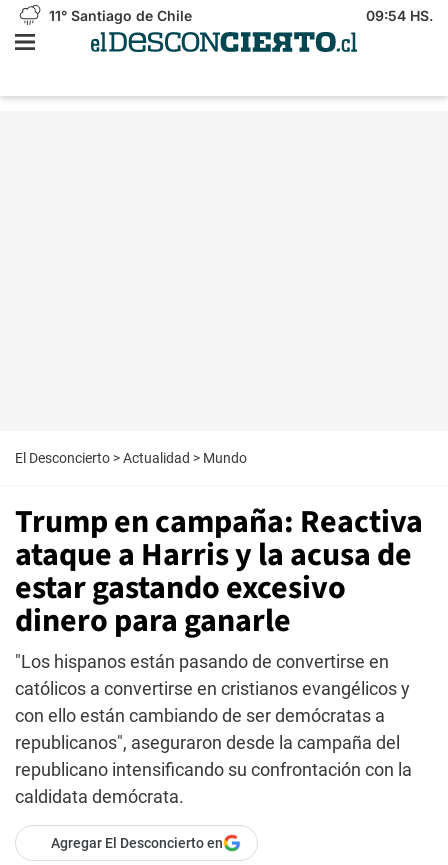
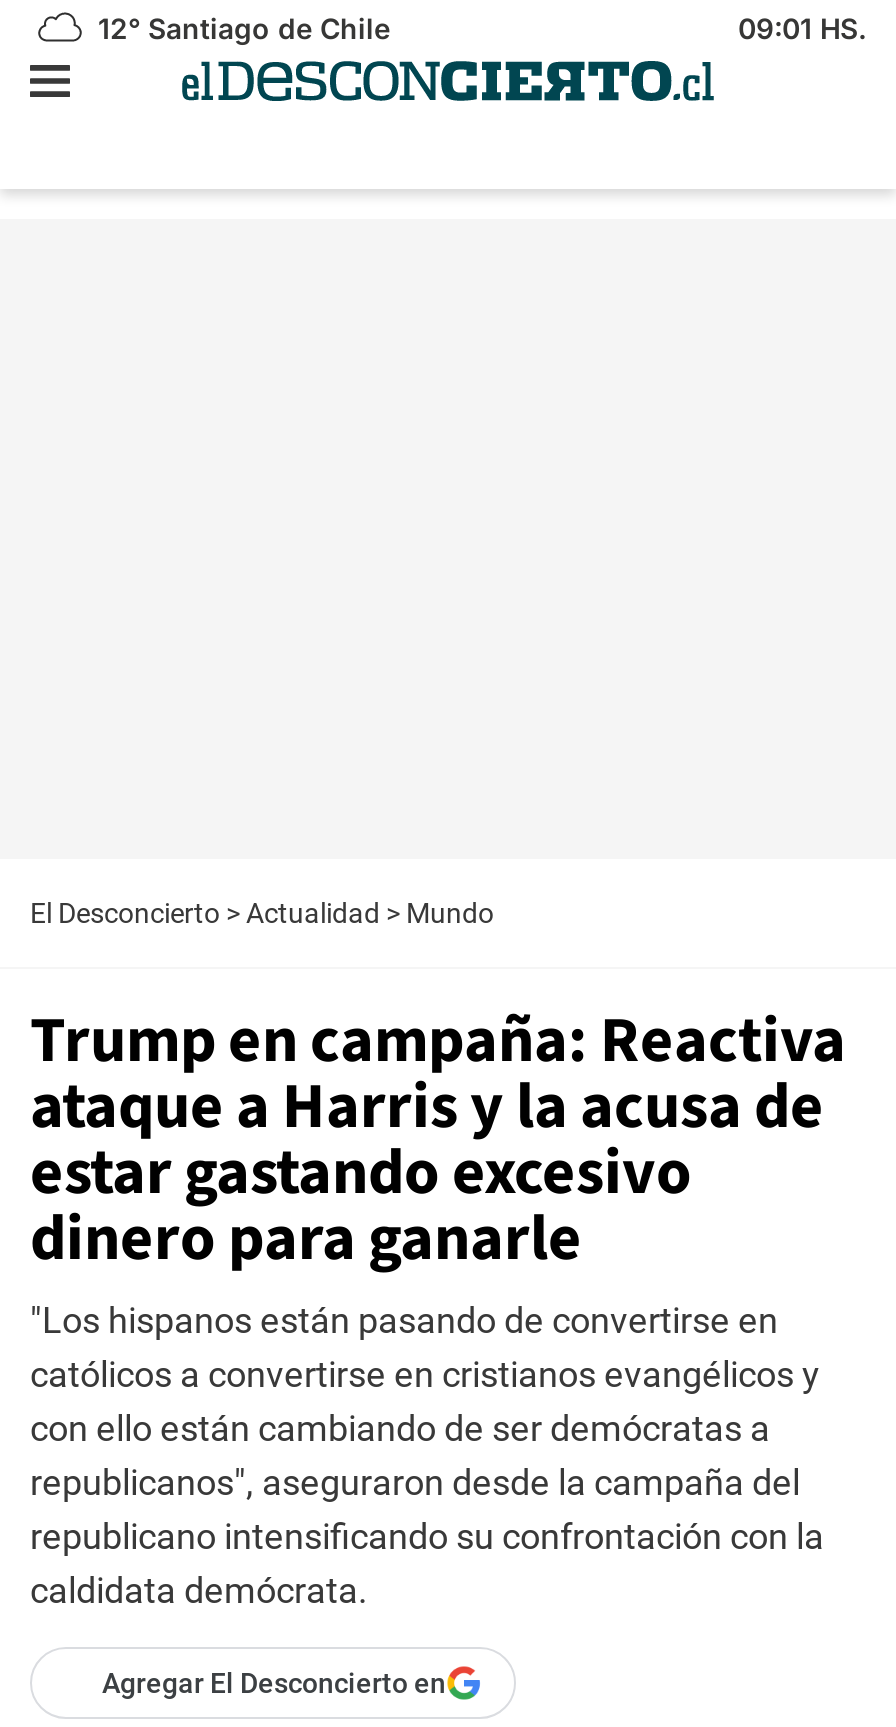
[45,7,192,24] 11° Santiago de Chile -> [90,11,390,45] 12° Santiago de Chile
[366,7,433,24] 09:54 HS. -> [738,11,866,45] 09:01 HS.

